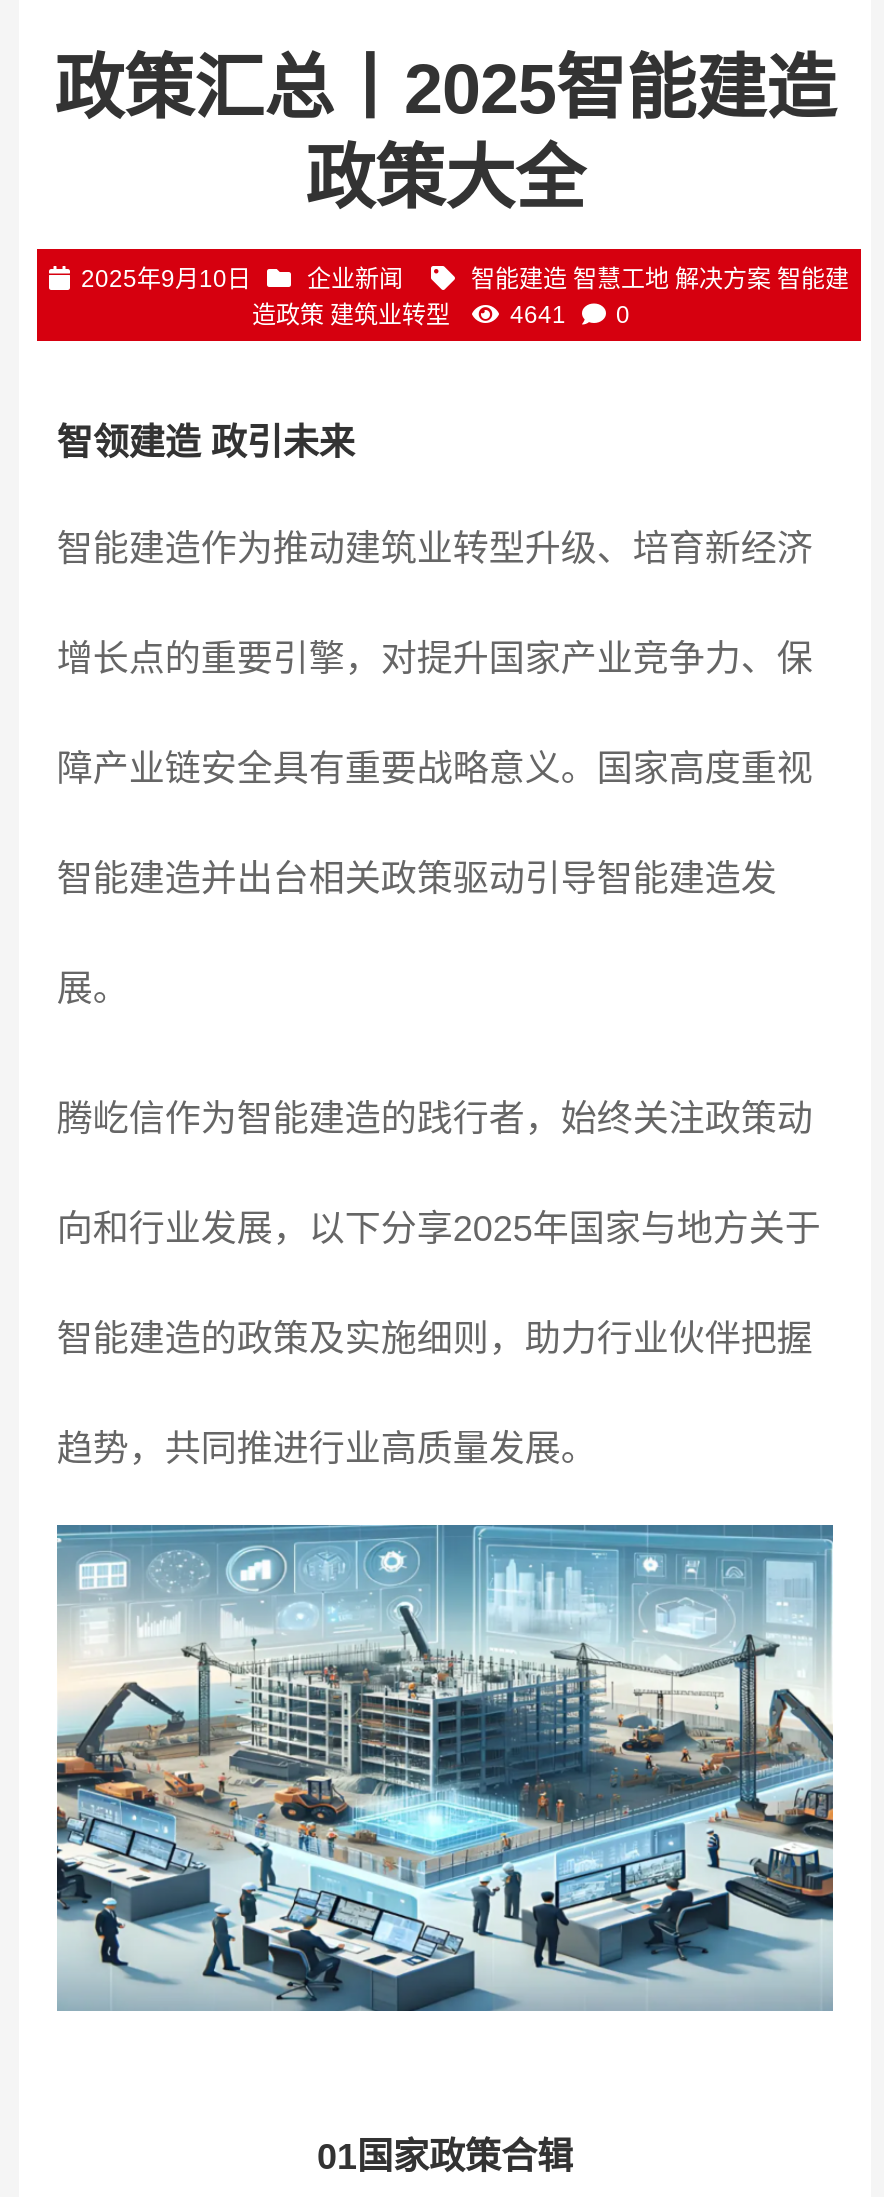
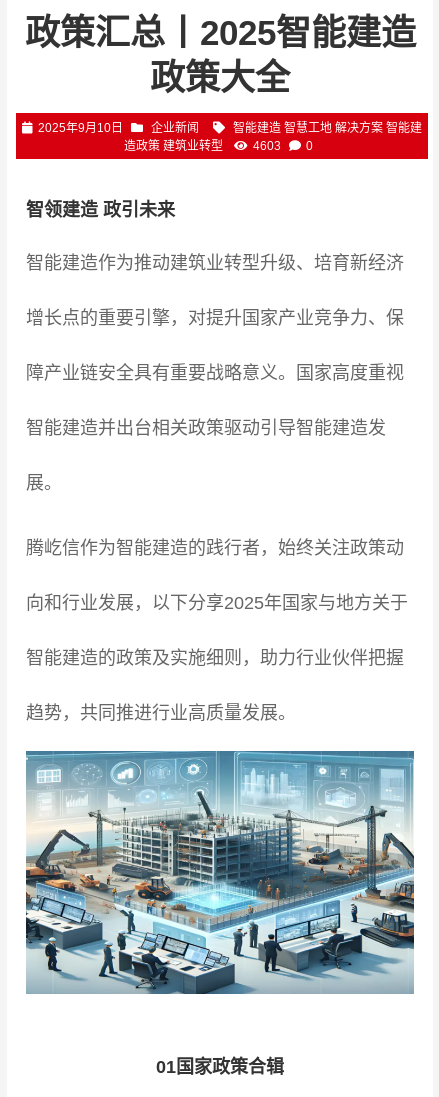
[510,301,630,329] 4641 0 -> [252,139,312,153] 4603 0

